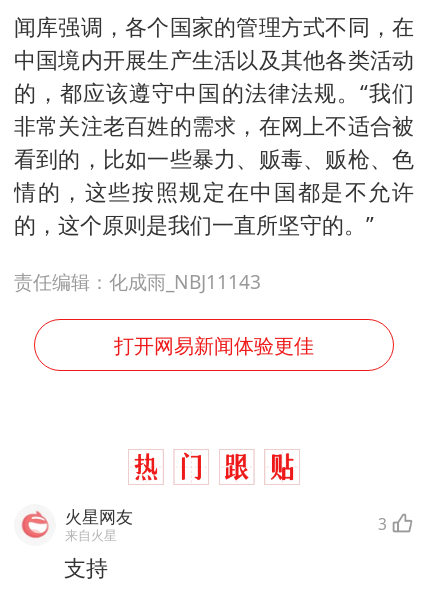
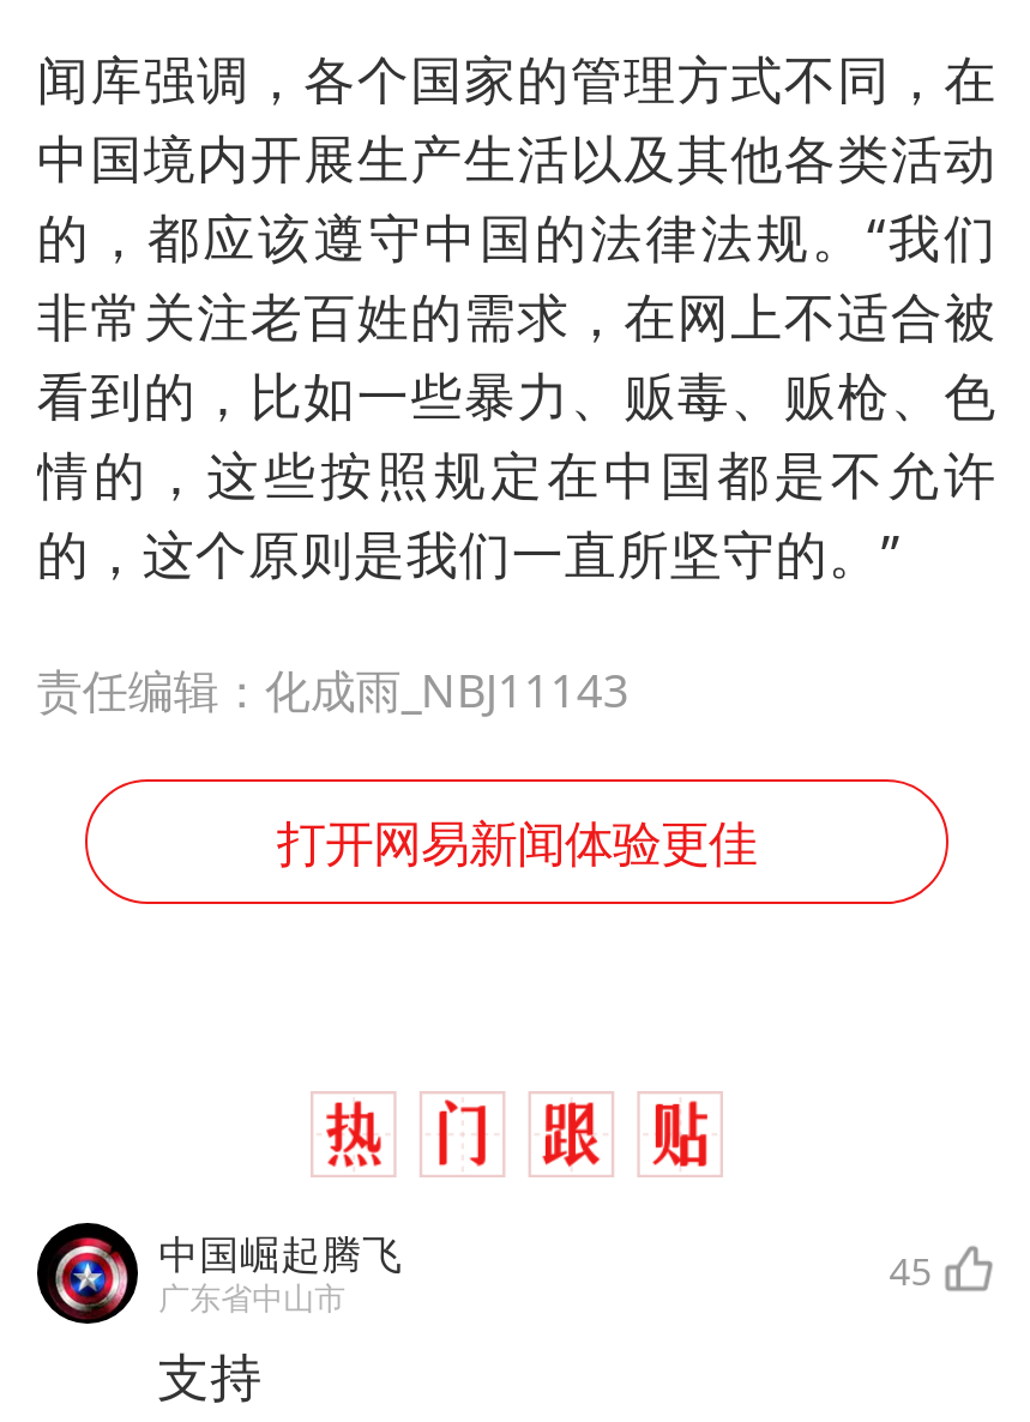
[14,504,387,546] [image] | 火星网友 | 来自火星 | 3 -> [35,1221,932,1326] [image] | 中国崛起腾飞 | 广东省中山市 | 45

